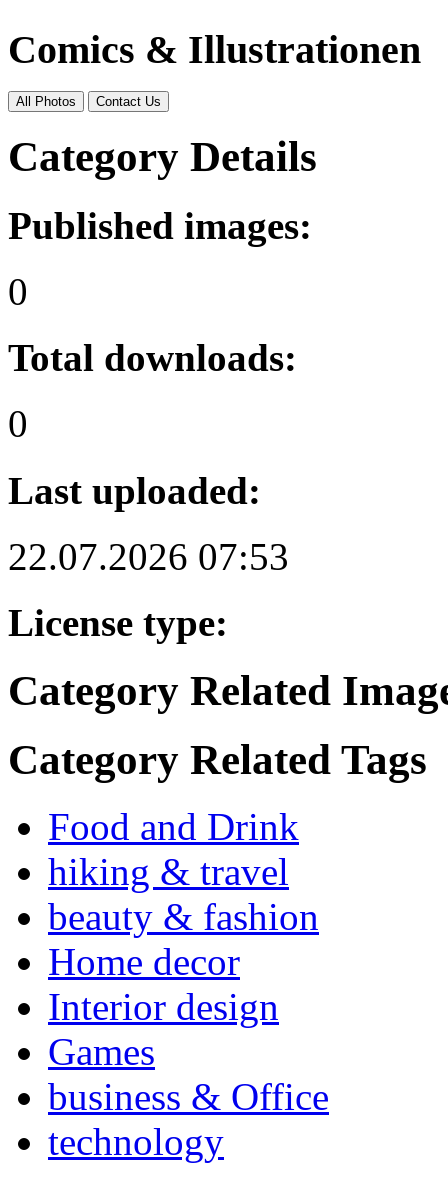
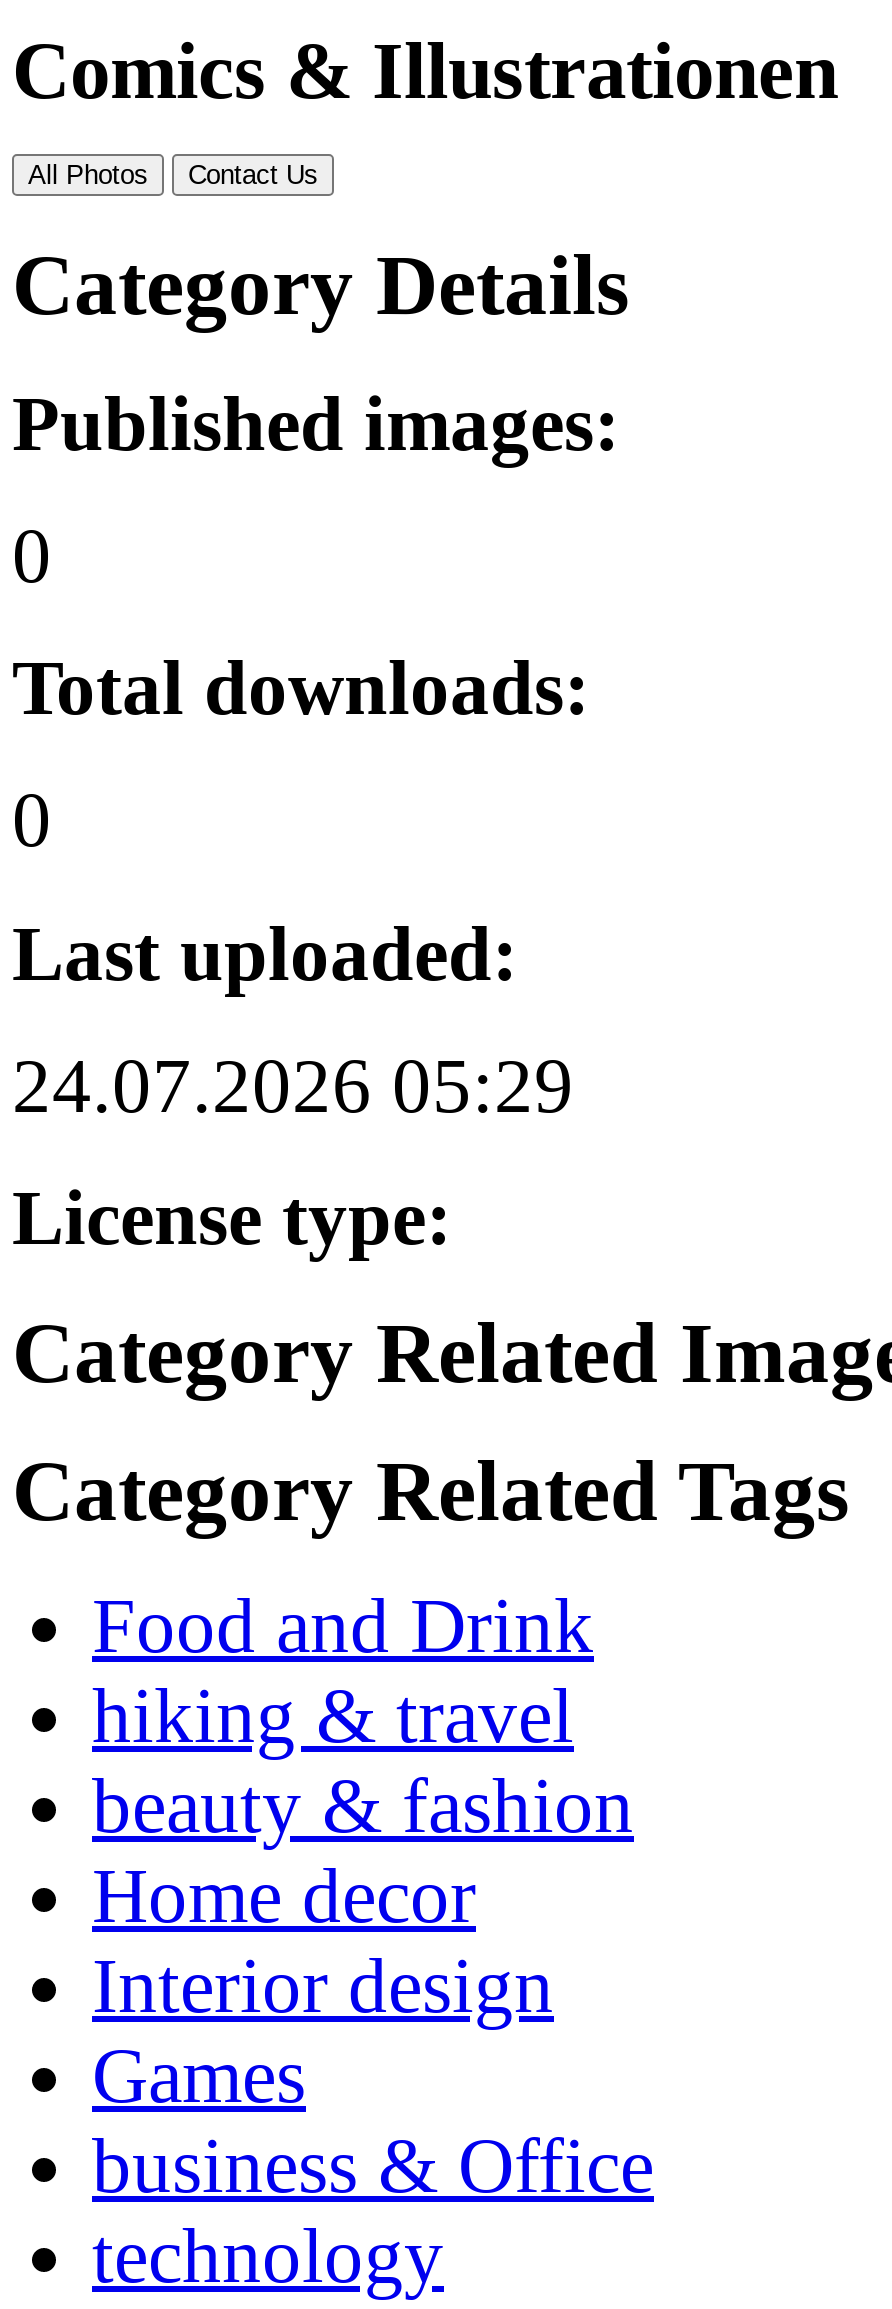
[8,535,289,578] 22.07.2026 07:53 -> [12,1042,574,1128] 24.07.2026 05:29

